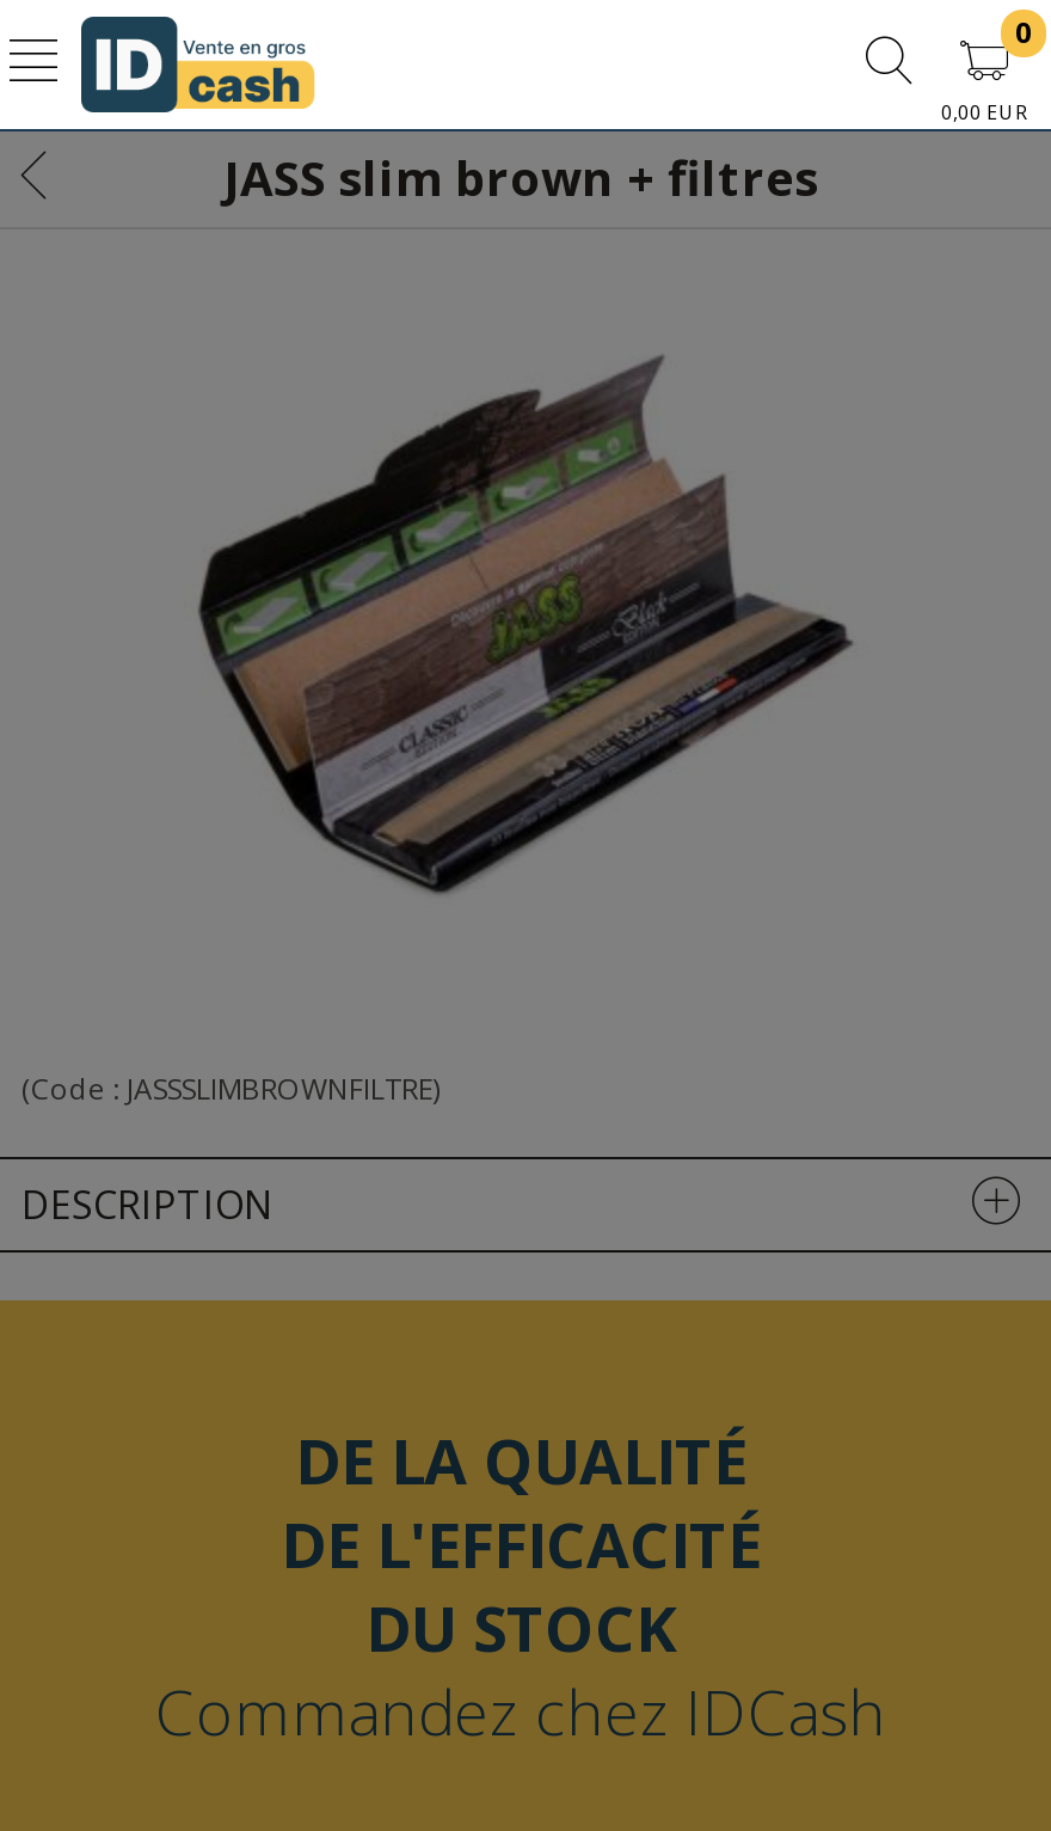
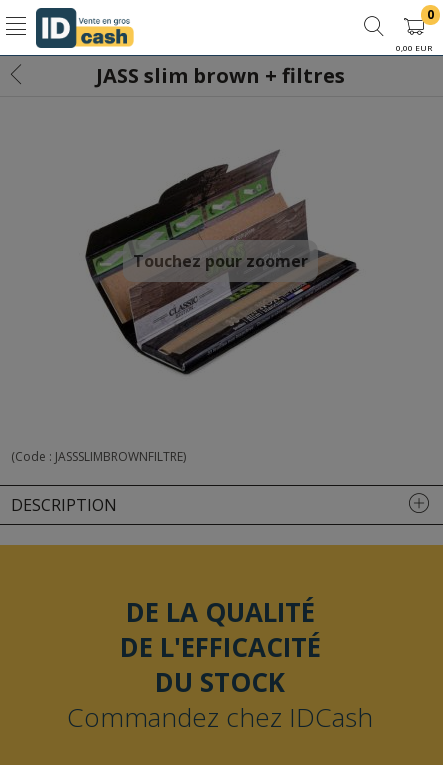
none -> [132,249,307,271] Touchez pour zoomer

